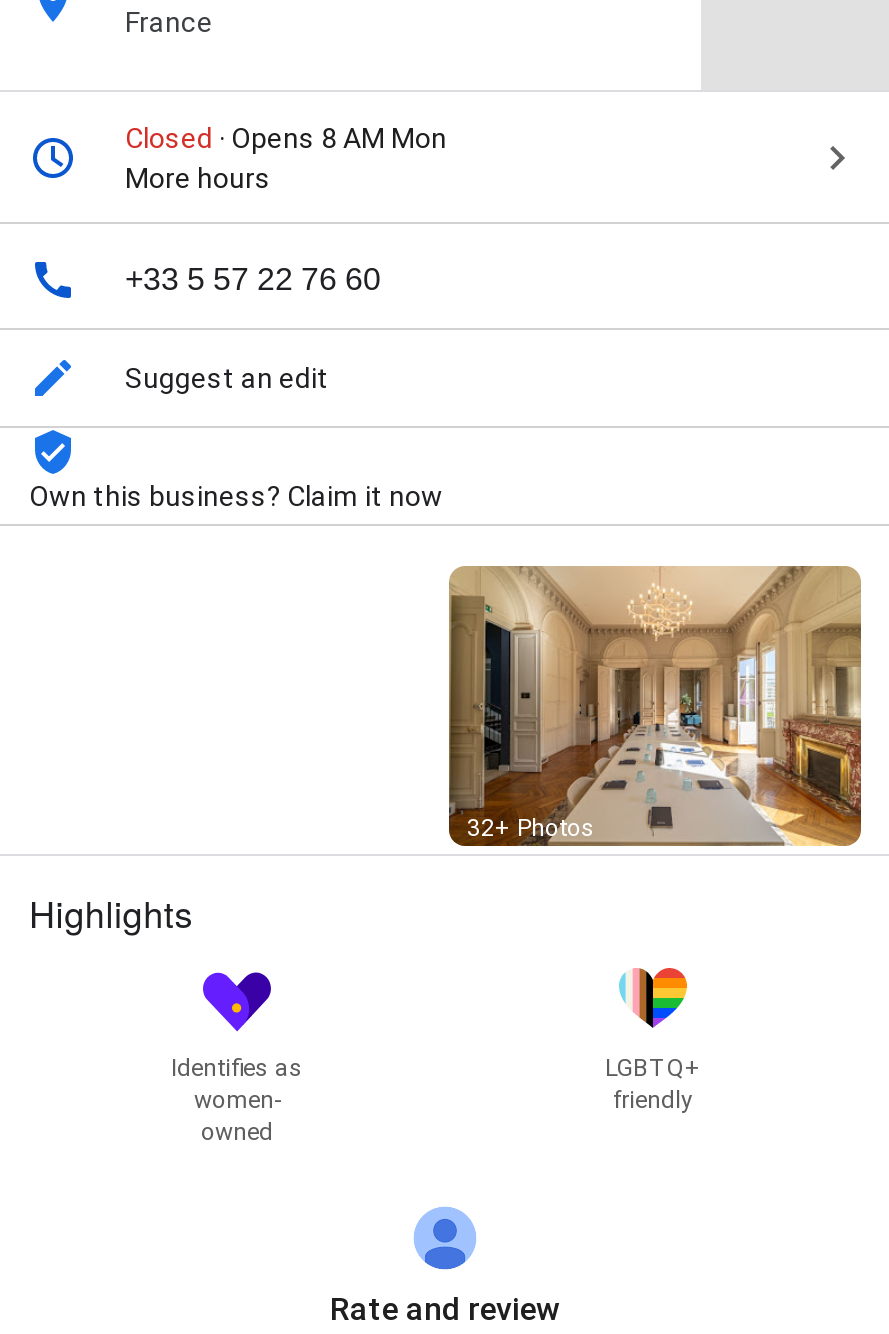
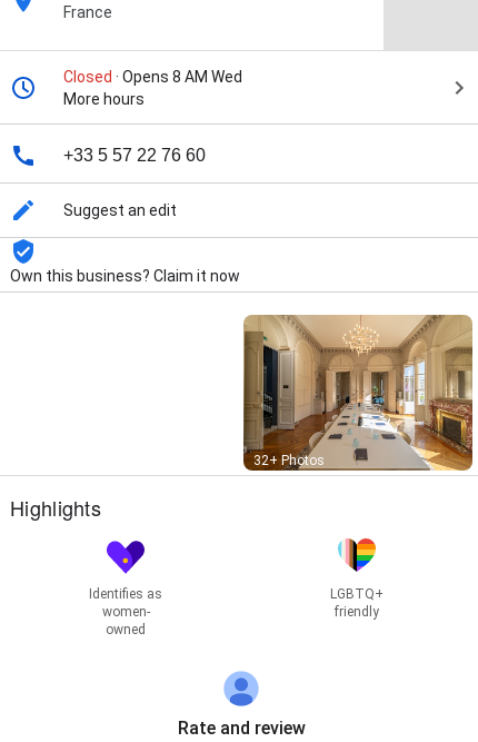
[125,122,447,154] Closed · Opens 8 AM Mon -> [63,68,242,86] Closed · Opens 8 AM Wed

